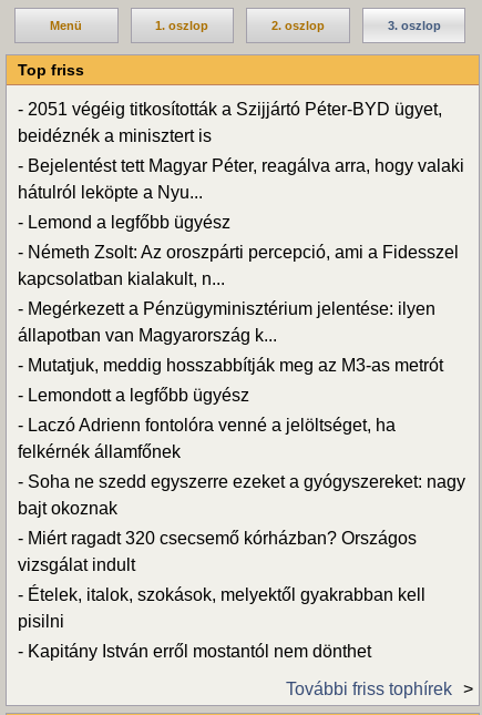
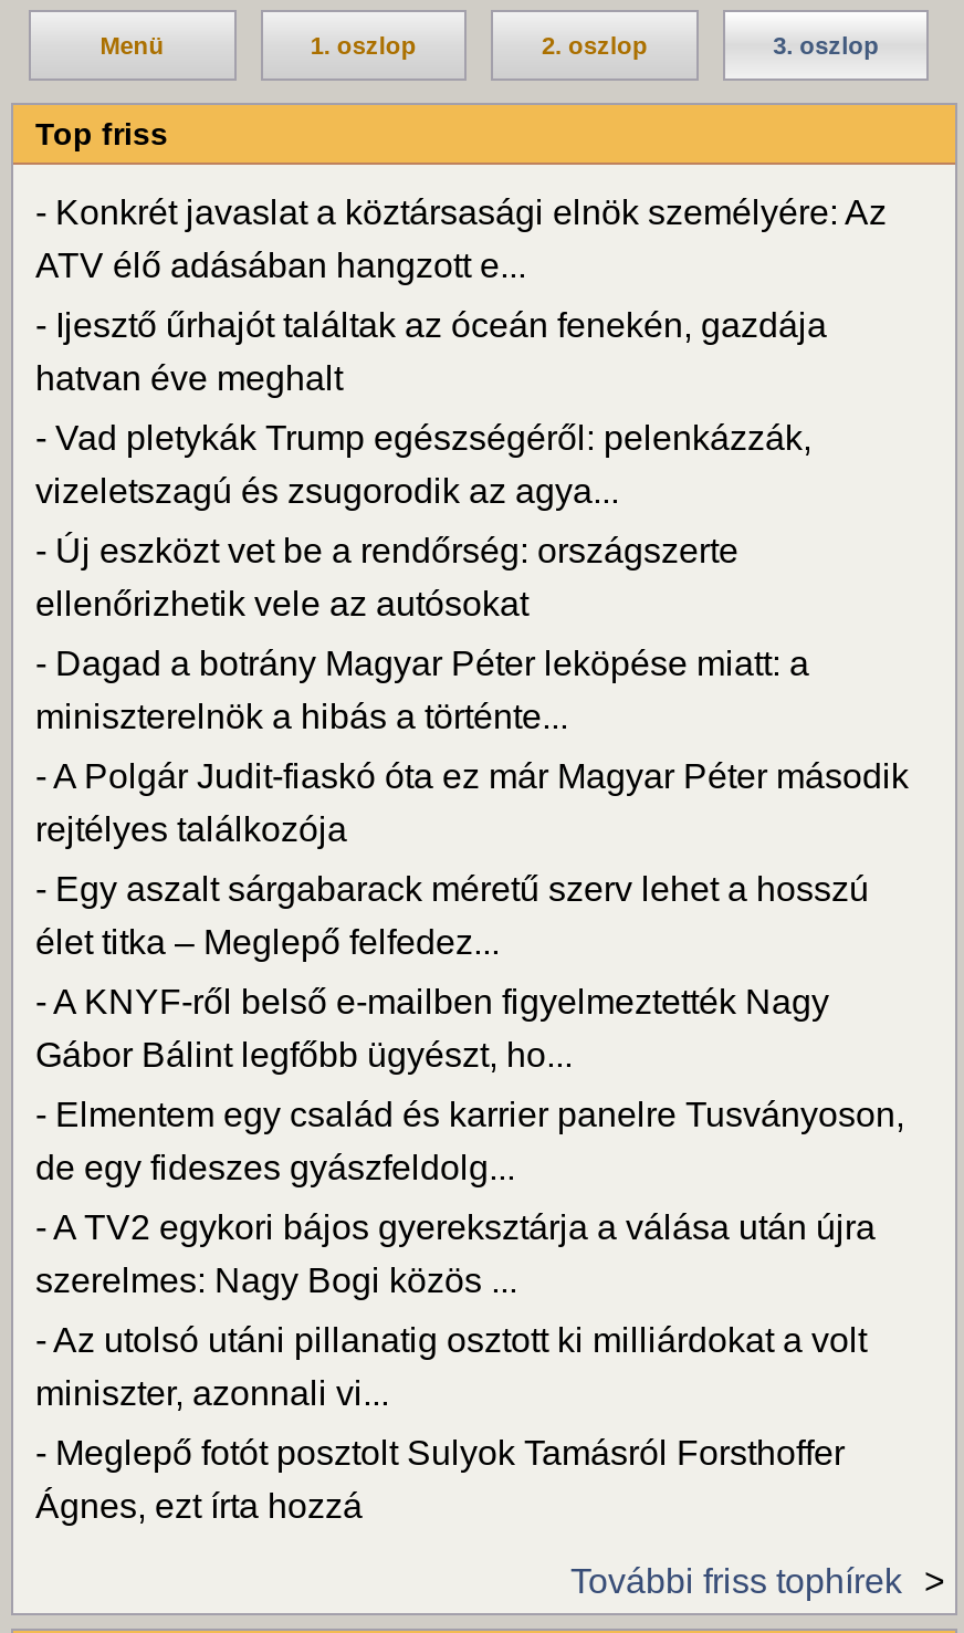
[18,100,442,145] - 2051 végéig titkosították a Szijjártó Péter-BYD ügyet, | beidéznék a minisztert is -> [35,193,887,284] - Konkrét javaslat a köztársasági elnök személyére: Az | ATV élő adásában hangzott e...
[18,156,464,202] - Bejelentést tett Magyar Péter, reagálva arra, hogy valaki | hátulról leköpte a Nyu... -> [35,306,827,397] - Ijesztő űrhajót találtak az óceán fenekén, gazdája | hatvan éve meghalt
[18,213,230,232] - Lemond a legfőbb ügyész -> [35,419,811,510] - Vad pletykák Trump egészségéről: pelenkázzák, | vizeletszagú és zsugorodik az agya...
[18,243,459,288] - Németh Zsolt: Az oroszpárti percepció, ami a Fidesszel | kapcsolatban kialakult, n... -> [35,532,738,622] - Új eszközt vet be a rendőrség: országszerte | ellenőrizhetik vele az autósokat
[18,299,435,345] - Megérkezett a Pénzügyminisztérium jelentése: ilyen | állapotban van Magyarország k... -> [35,645,809,735] - Dagad a botrány Magyar Péter leköpése miatt: a | miniszterelnök a hibás a történte...
[18,356,443,375] - Mutatjuk, meddig hosszabbítják meg az M3-as metrót -> [35,757,909,848] - A Polgár Judit-fiaskó óta ez már Magyar Péter második | rejtélyes találkozója
[18,386,249,405] - Lemondott a legfőbb ügyész -> [35,870,869,961] - Egy aszalt sárgabarack méretű szerv lehet a hosszú | élet titka – Meglepő felfedez...
[18,416,396,461] - Laczó Adrienn fontolóra venné a jelöltséget, ha | felkérnék államfőnek -> [35,983,829,1074] - A KNYF-ről belső e-mailben figyelmeztették Nagy | Gábor Bálint legfőbb ügyészt, ho...
[18,472,465,518] - Soha ne szedd egyszerre ezeket a gyógyszereket: nagy | bajt okoznak -> [35,1096,904,1186] - Elmentem egy család és karrier panelre Tusványoson, | de egy fideszes gyászfeldolg...
[18,529,417,574] - Miért ragadt 320 csecsemő kórházban? Országos | vizsgálat indult -> [35,1208,876,1299] - A TV2 egykori bájos gyereksztárja a válása után újra | szerelmes: Nagy Bogi közös ...
[18,585,425,631] - Ételek, italok, szokások, melyektől gyakrabban kell | pisilni -> [35,1321,867,1412] - Az utolsó utáni pillanatig osztott ki milliárdokat a volt | miniszter, azonnali vi...
[18,642,371,661] - Kapitány István erről mostantól nem dönthet -> [35,1434,845,1525] - Meglepő fotót posztolt Sulyok Tamásról Forsthoffer | Ágnes, ezt írta hozzá

